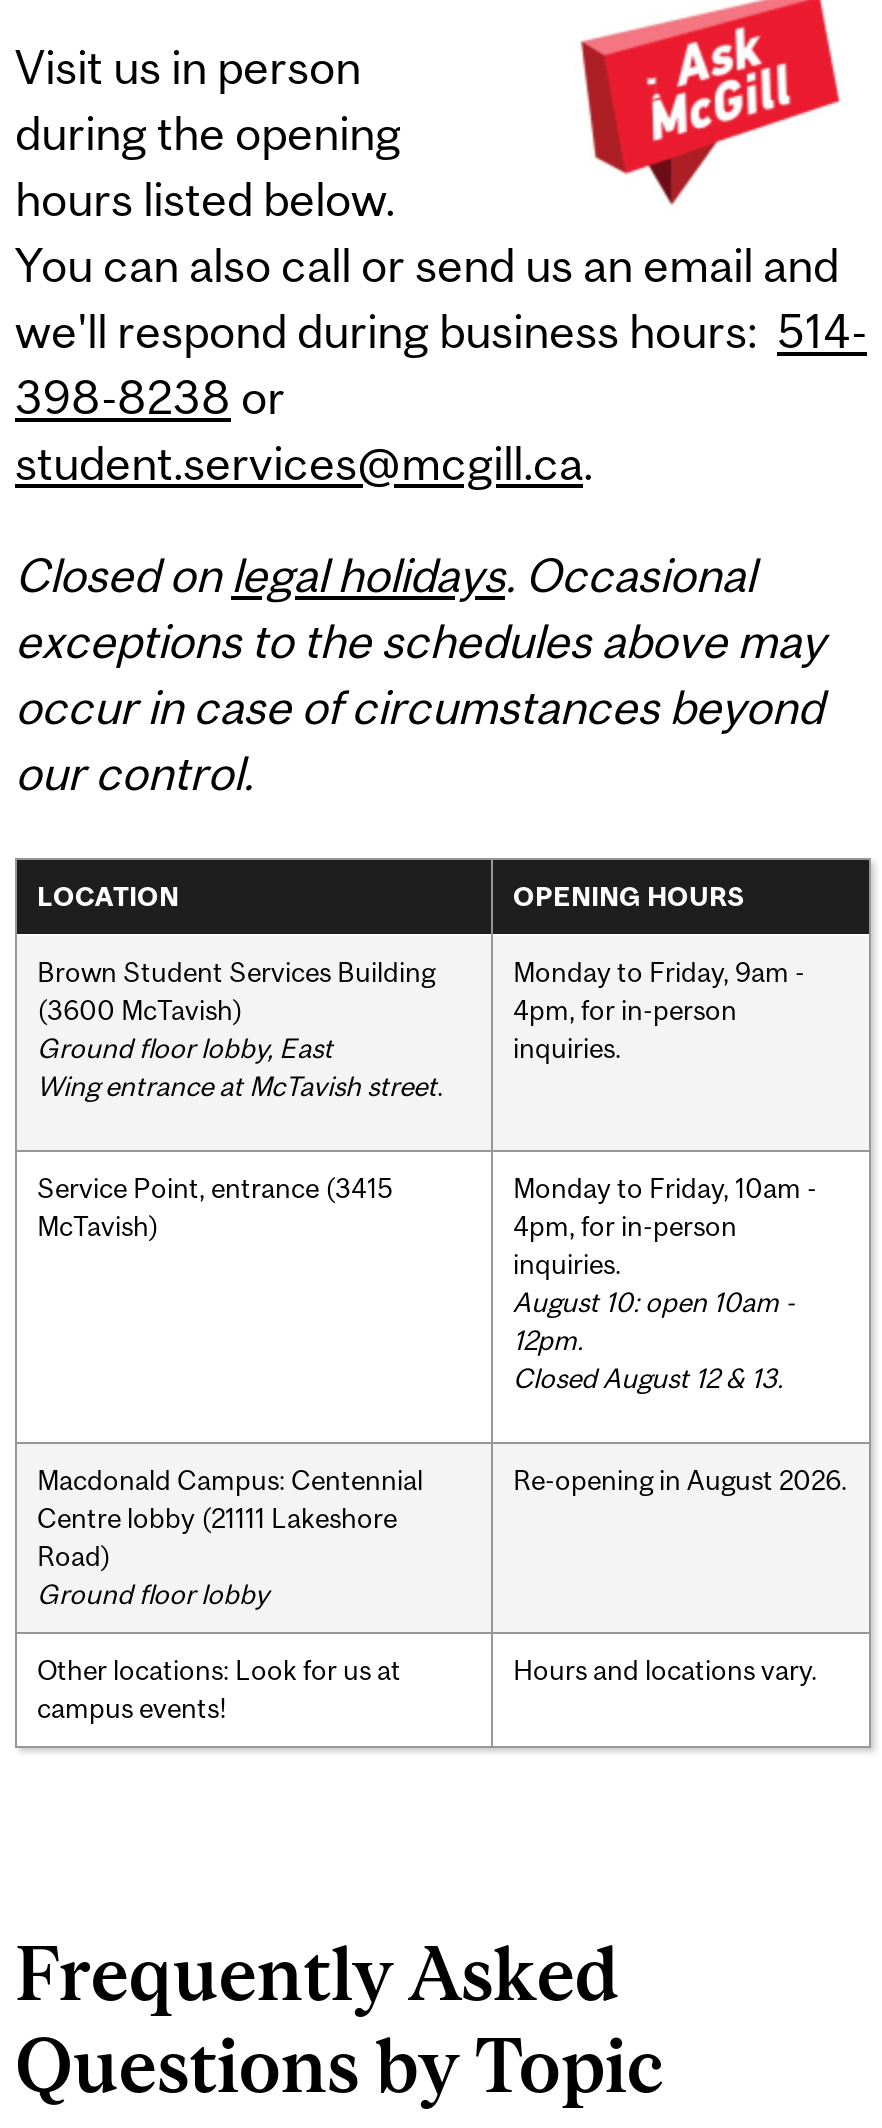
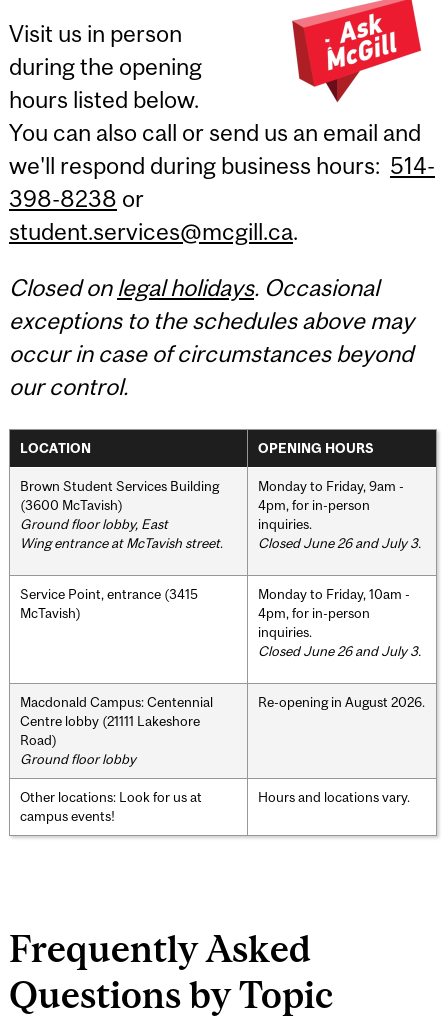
none -> [258,535,421,551] Closed June 26 and July 3.
[513,1285,795,1393] August 10: open 10am - | 12pm. | Closed August 12 & 13. -> [258,643,421,659] Closed June 26 and July 3.

